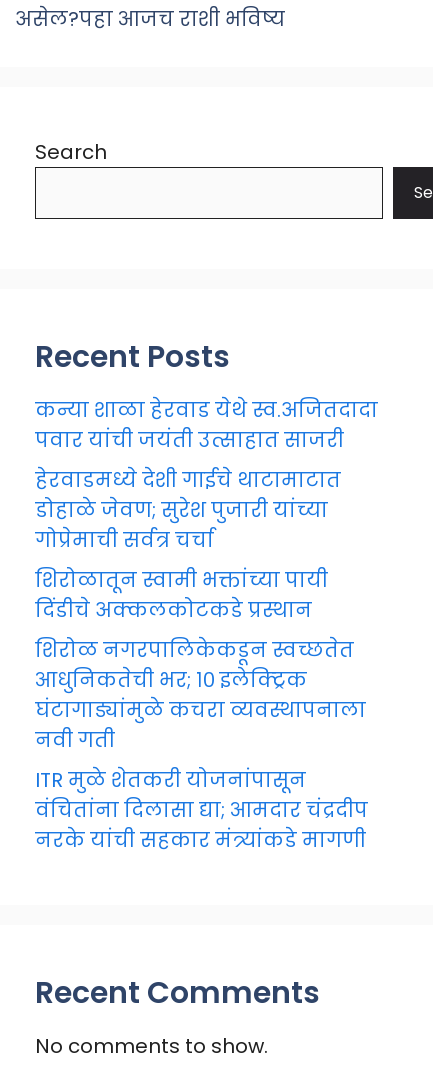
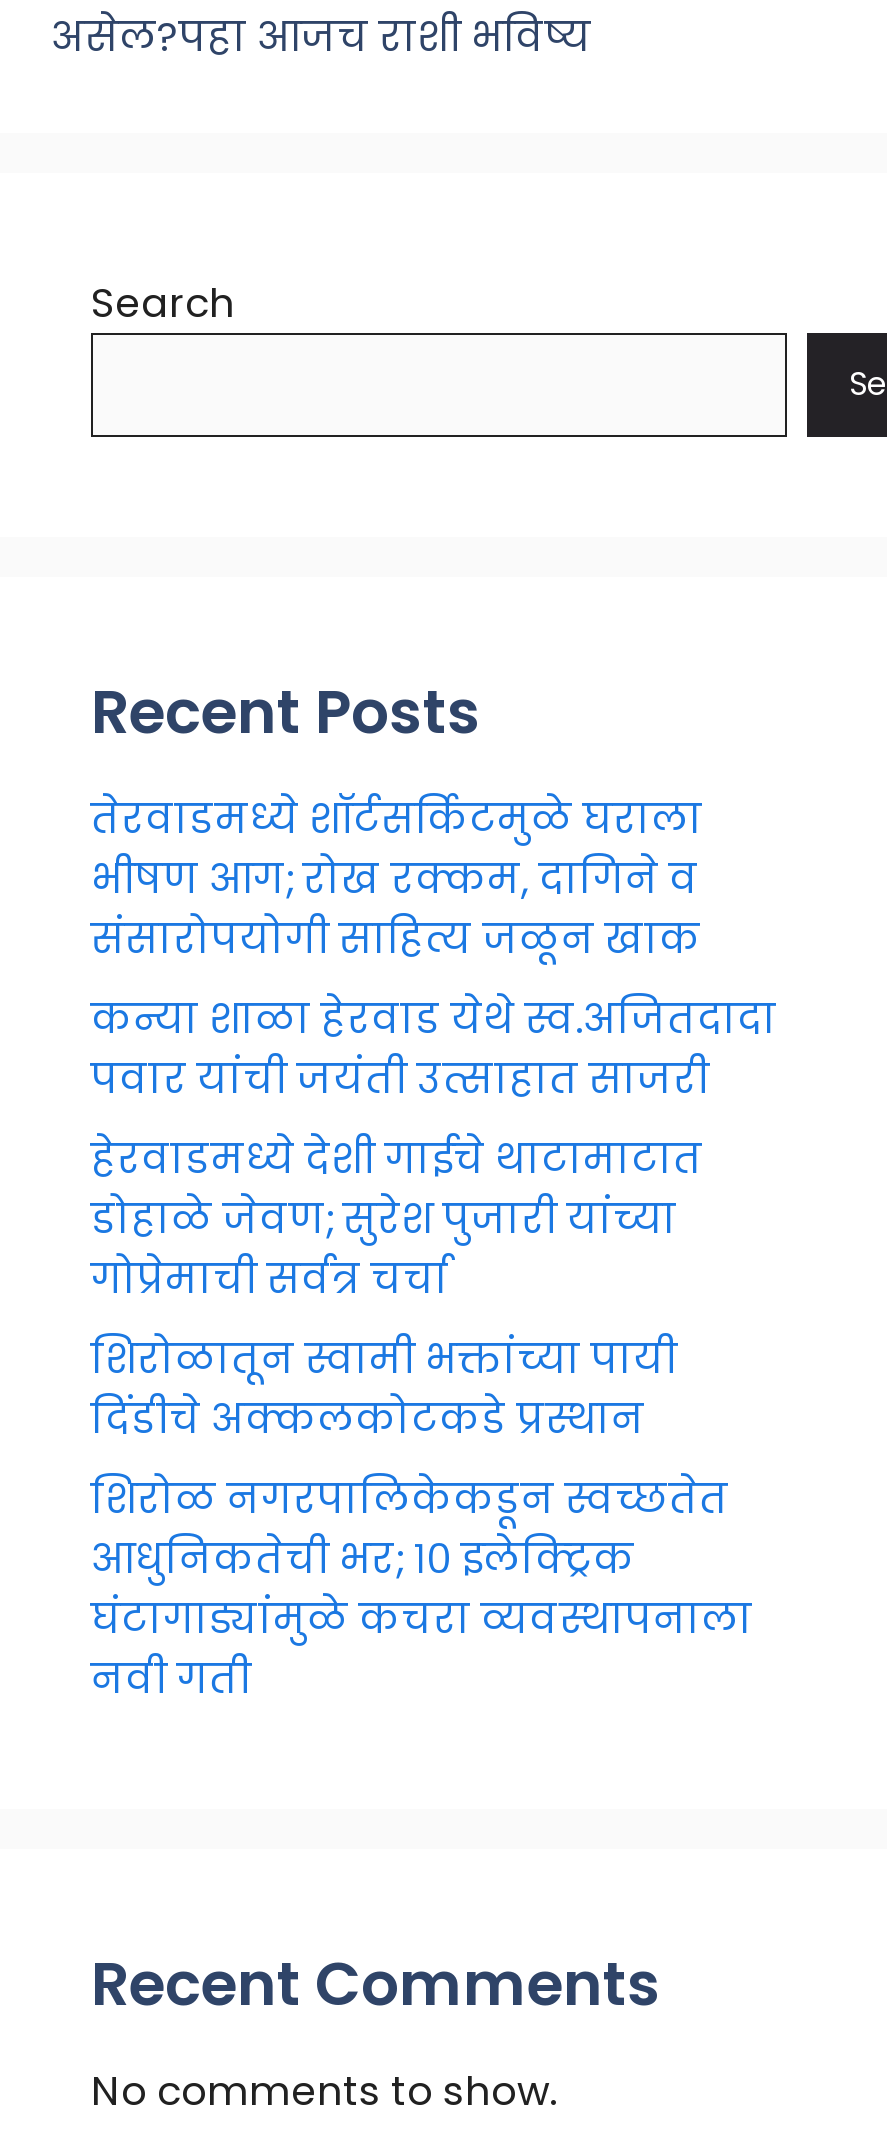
none -> [91,791,703,967] तेरवाडमध्ये शॉर्टसर्किटमुळे घराला | भीषण आग; रोख रक्कम, दागिने व | संसारोपयोगी साहित्य जळून खाक
moved [35,396,378,754] -> [91,991,777,1707]: कन्या शाळा हेरवाड येथे स्व.अजितदादा | पवार यांची जयंती उत्साहात साजरी | हेरवाडमध्ये देशी गाईचे थाटामाटात | ... | घंटागाड्यांमुळे कचरा व्यवस्थापनाला | नवी गती
[35,766,368,854] ITR मुळे शेतकरी योजनांपासून | वंचितांना दिलासा द्या; आमदार चंद्रदीप | नरके यांची सहकार मंत्र्यांकडे मागणी -> none

